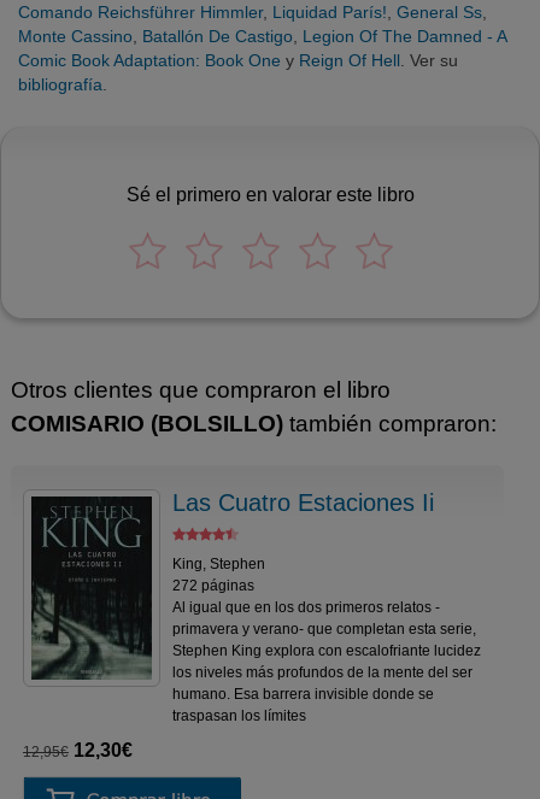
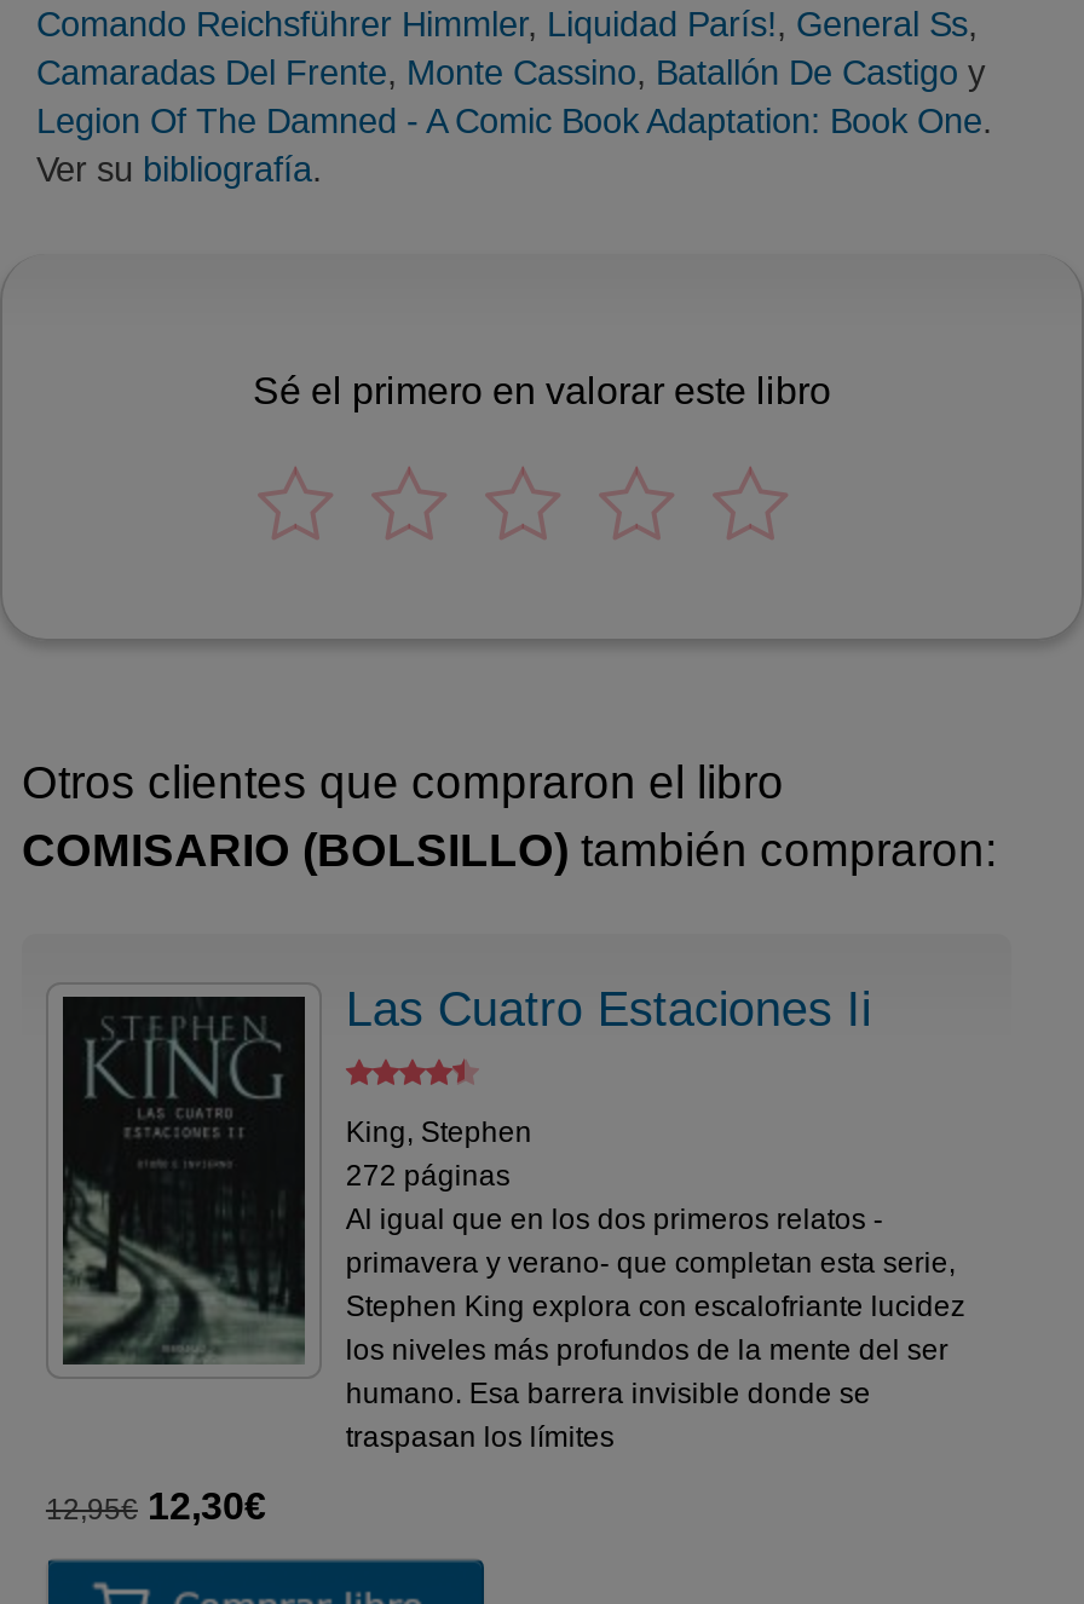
[18,27,506,94] Monte Cassino, Batallón De Castigo, Legion Of The Damned - A | Comic Book Adaptation: Book One y Reign Of Hell. Ver su | bibliografía. -> [36,53,992,189] Camaradas Del Frente, Monte Cassino, Batallón De Castigo y | Legion Of The Damned - A Comic Book Adaptation: Book One. | Ver su bibliografía.

